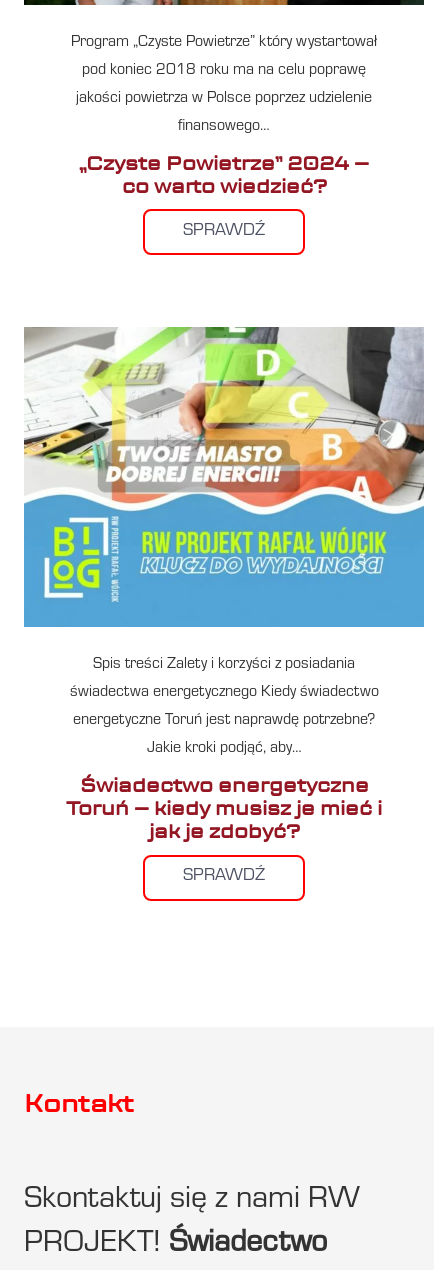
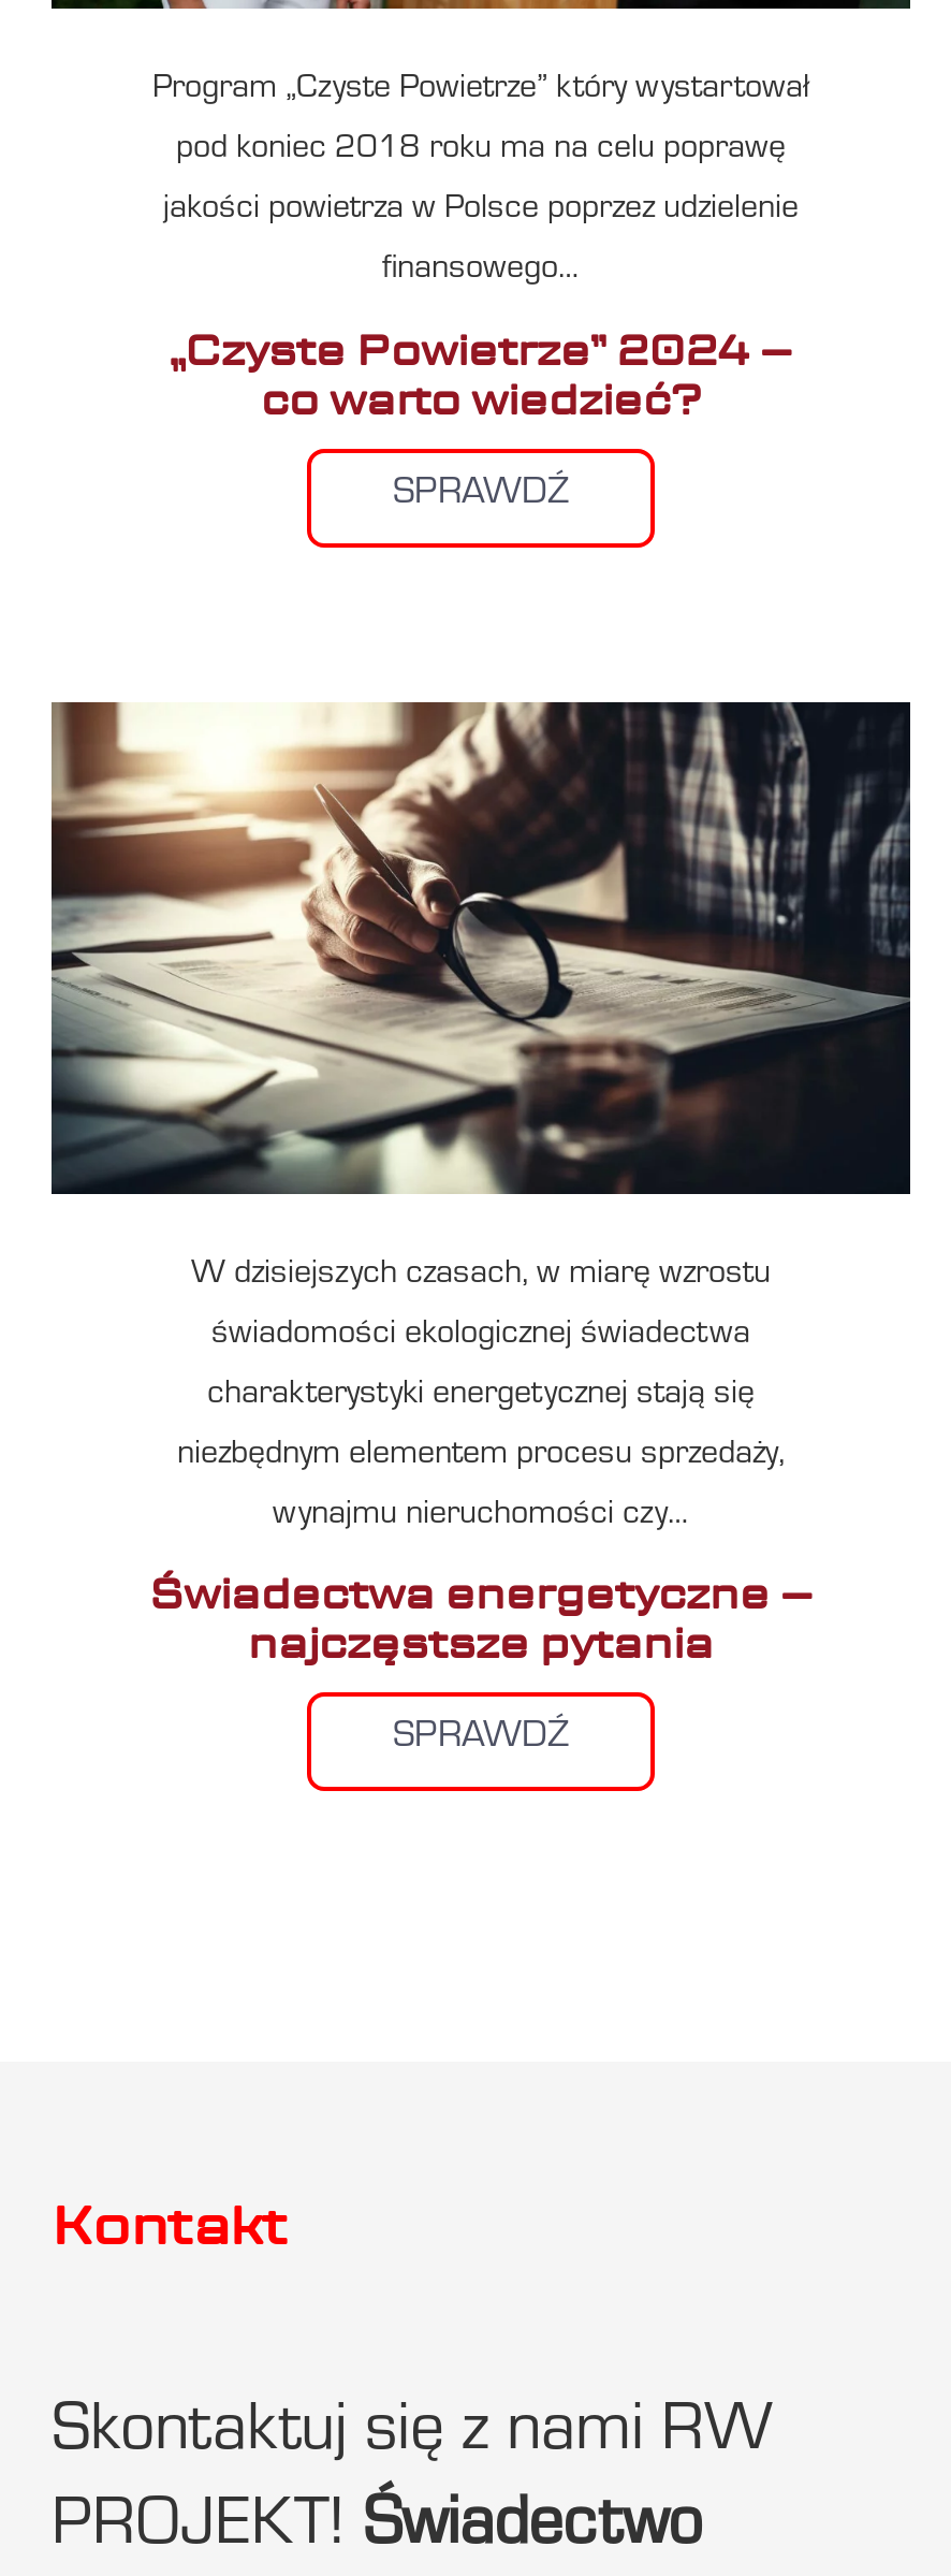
[23,326,425,845] [image] | Spis treści Zalety i korzyści z posiadania | świadectwa energetycznego Kiedy świadectwo | energetyczne Toruń jest naprawdę potrzebne? | Jakie kroki podjąć, aby… | Świadectwo energetyczne | Toruń – kiedy musisz je mieć i | jak je zdobyć? -> [49,700,912,1673] [image] | W dzisiejszych czasach, w miarę wzrostu | świadomości ekologicznej świadectwa | charakterystyki energetycznej stają się | niezbędnym elementem procesu sprzedaży, | wynajmu nieruchomości czy… | Świadectwa energetyczne – | najczęstsze pytania

